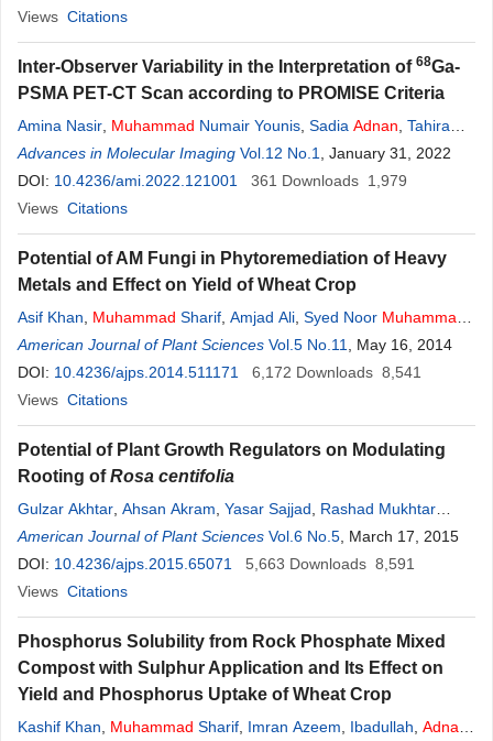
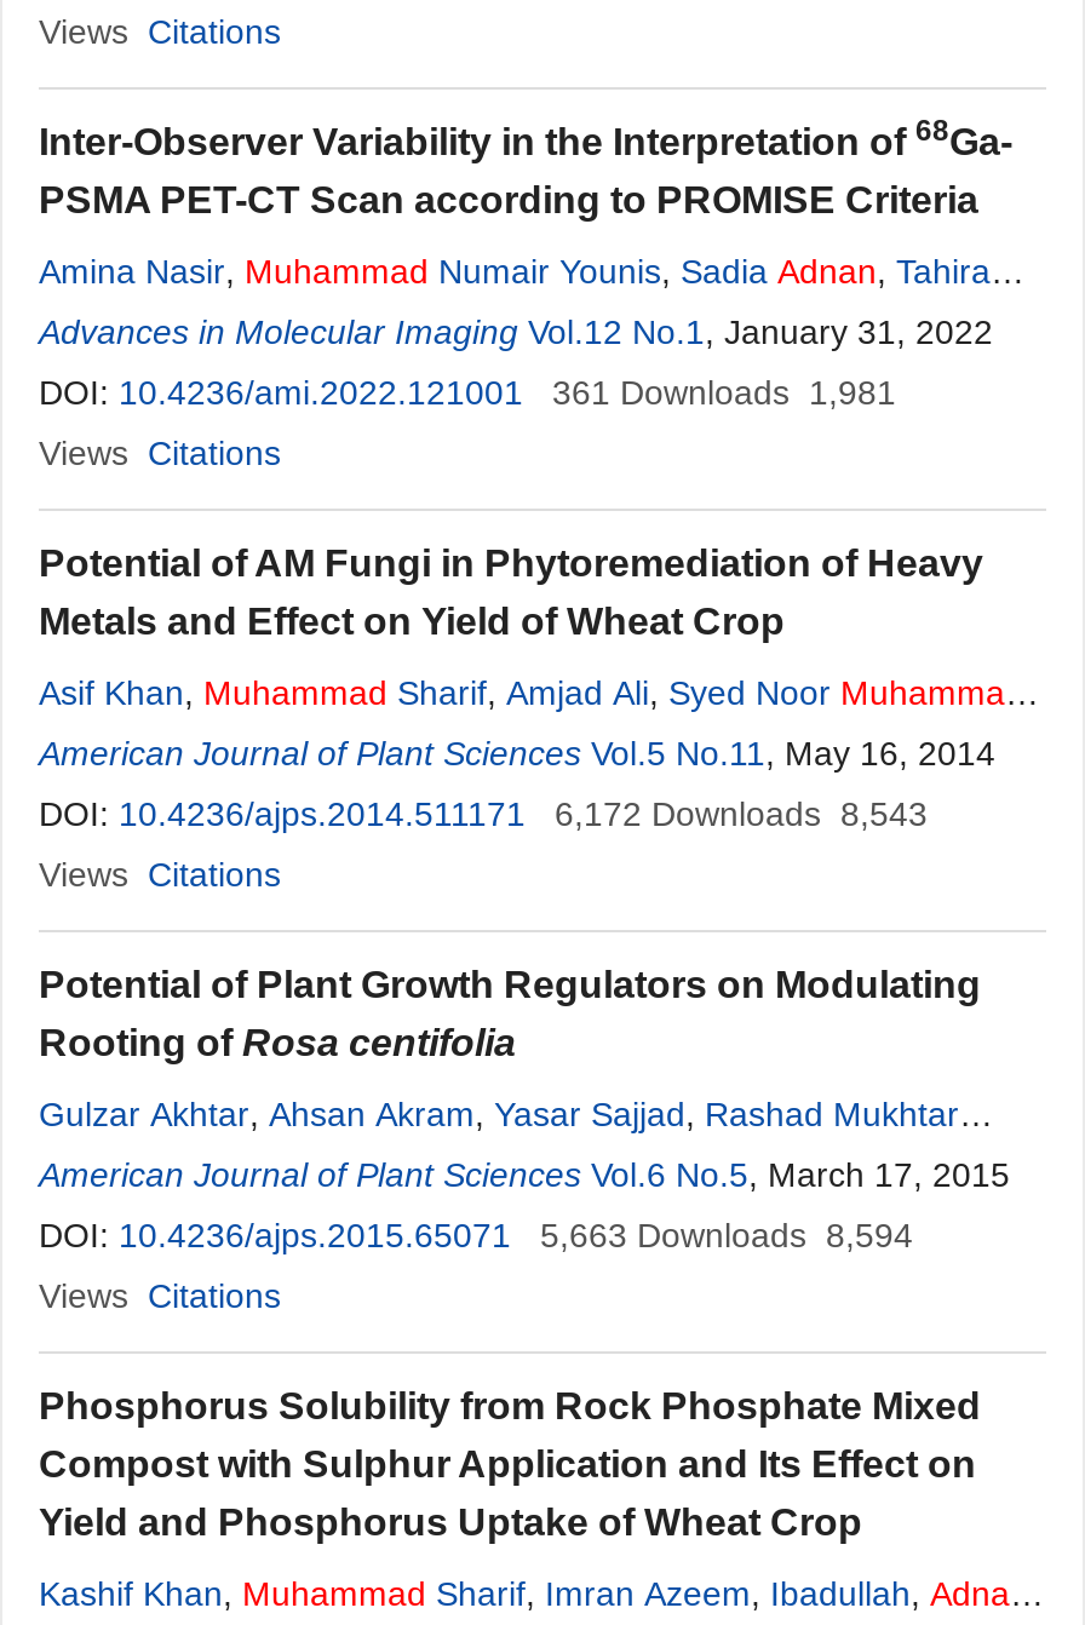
[18,172,407,189] DOI: 10.4236/ami.2022.121001 361 Downloads 1,979 -> [39,373,896,412] DOI: 10.4236/ami.2022.121001 361 Downloads 1,981
[252,363,421,381] 6,172 Downloads 8,541 -> [555,794,928,833] 6,172 Downloads 8,543
[245,555,415,573] 5,663 Downloads 8,591 -> [540,1216,913,1254] 5,663 Downloads 8,594

